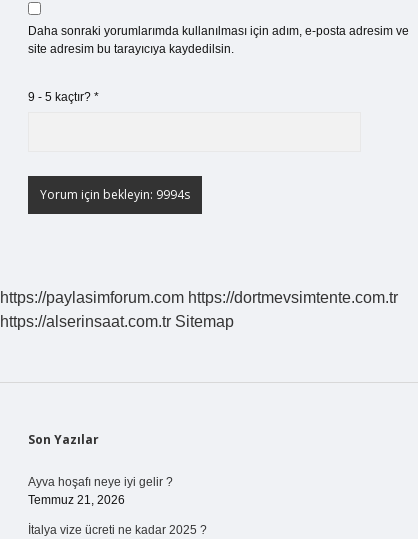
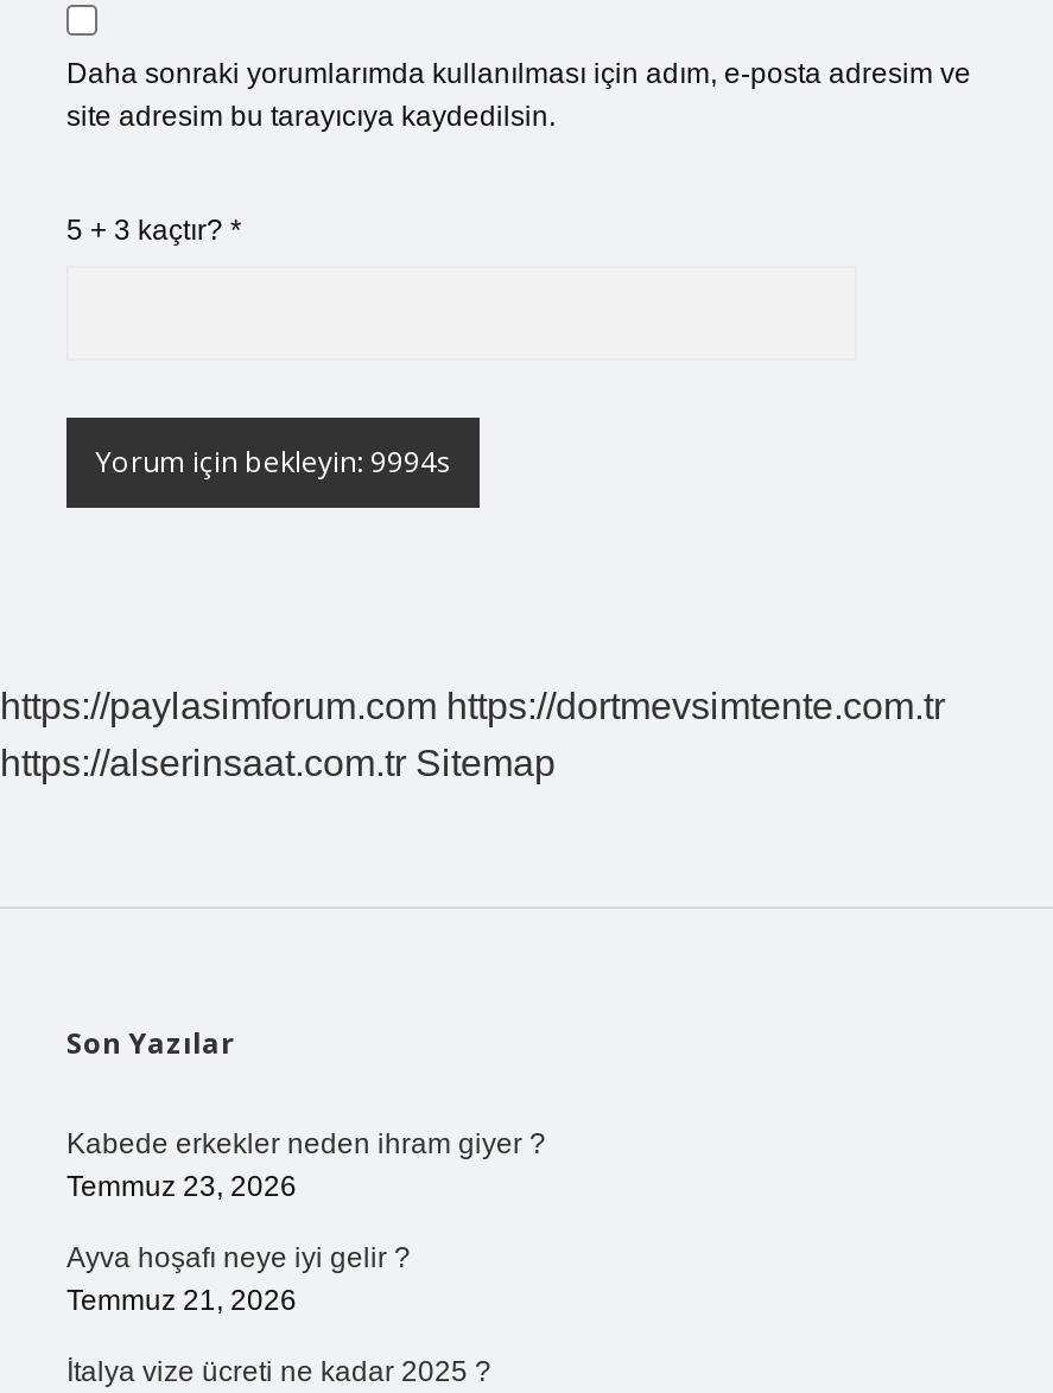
[28,90,99,104] 9 - 5 kaçtır? * -> [66,214,242,247] 5 + 3 kaçtır? *
none -> [66,1127,546,1203] Kabede erkekler neden ihram giyer ? | Temmuz 23, 2026

